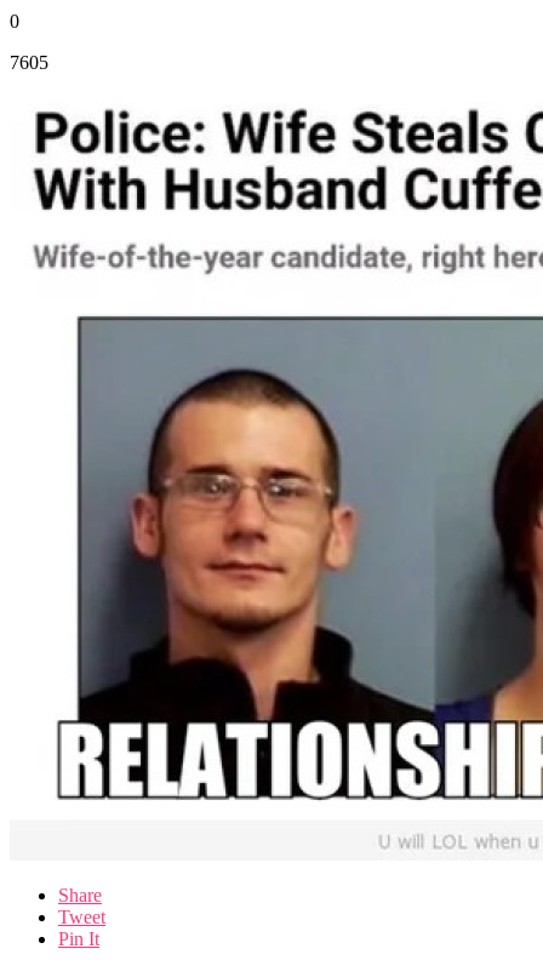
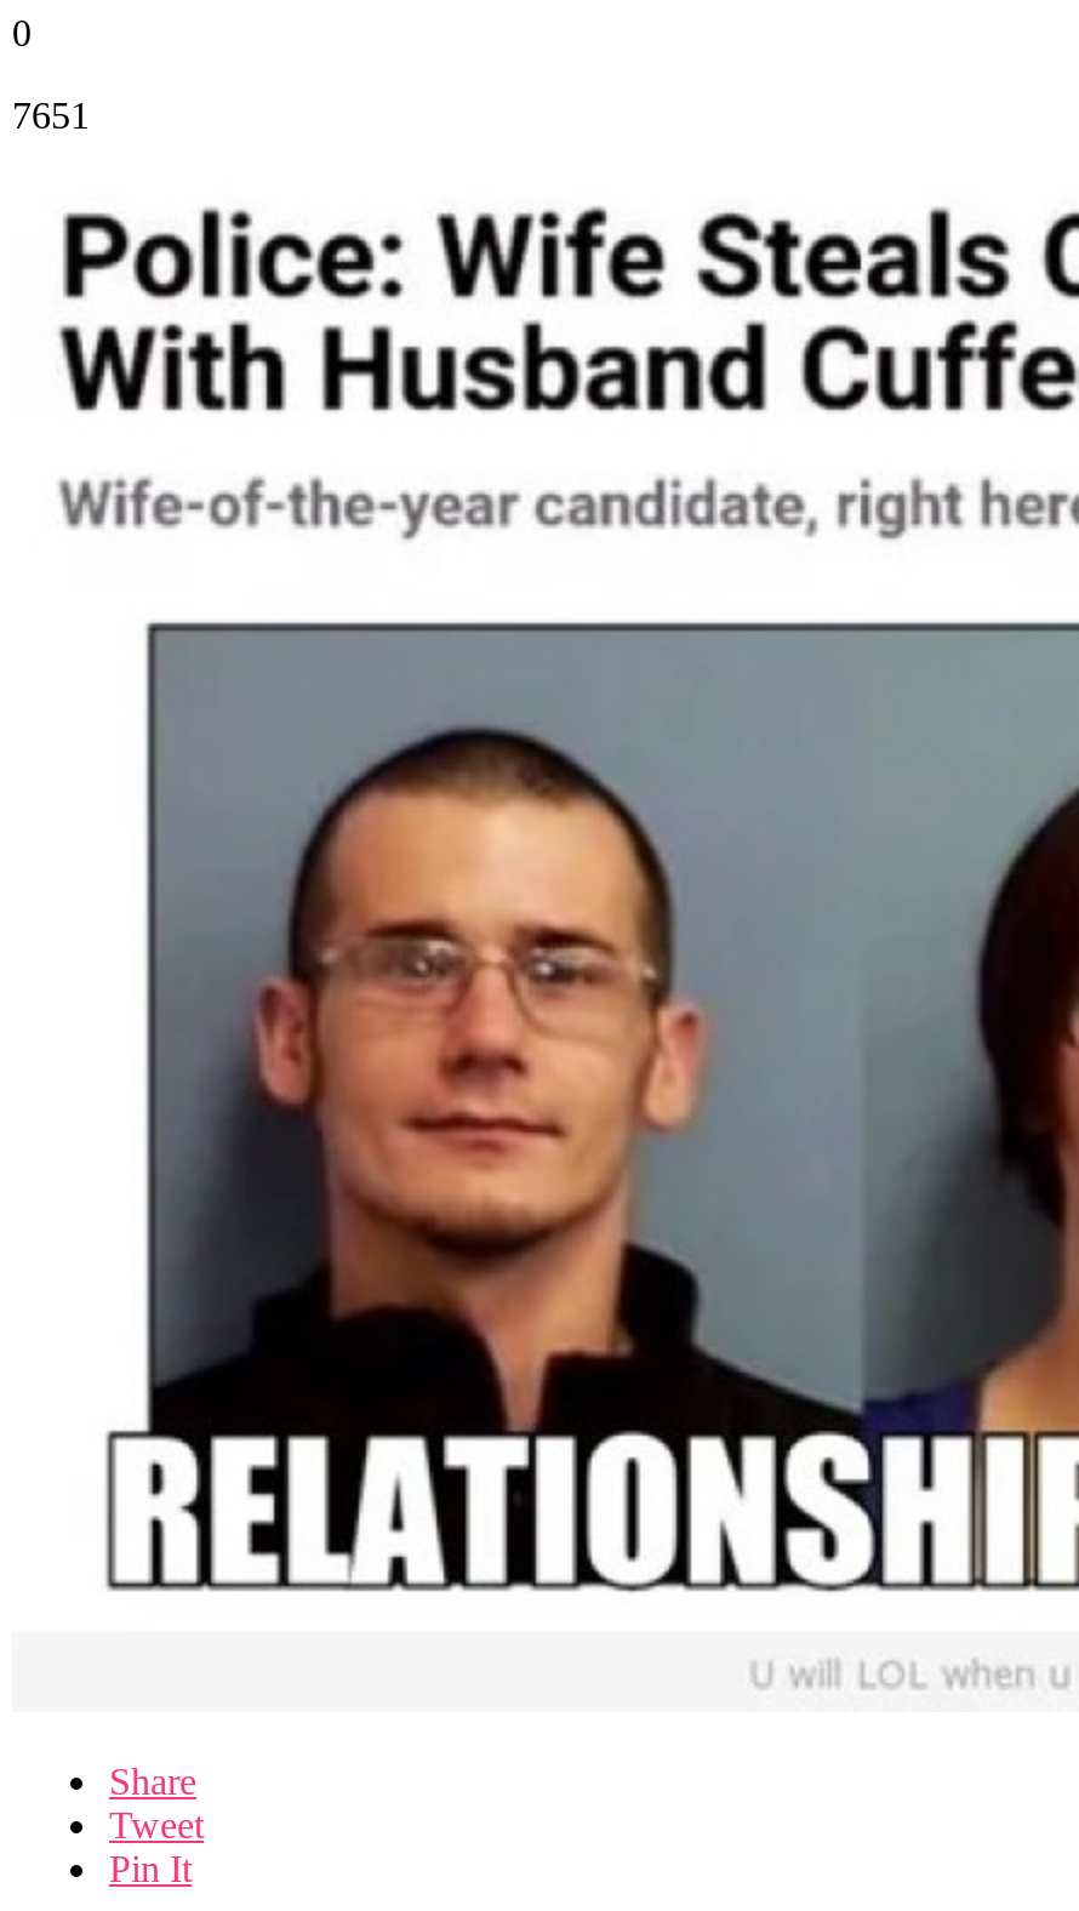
[10,52,48,72] 7605 -> [12,94,90,135] 7651

